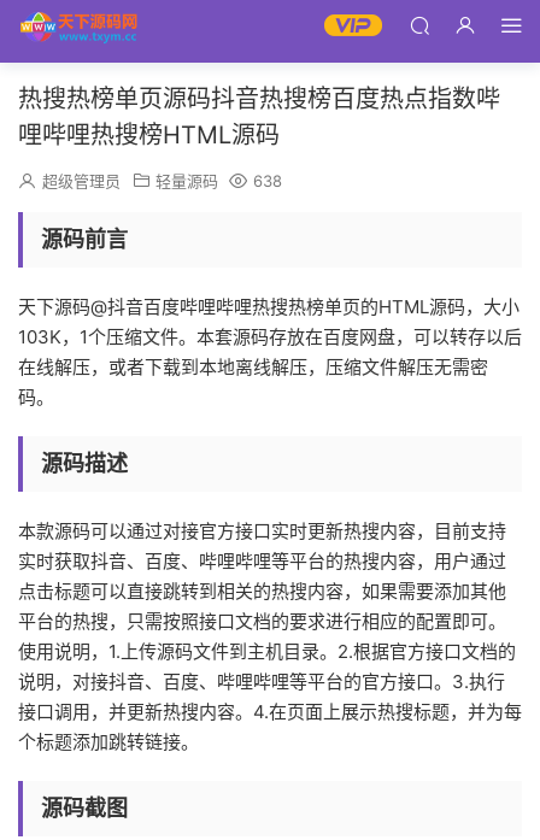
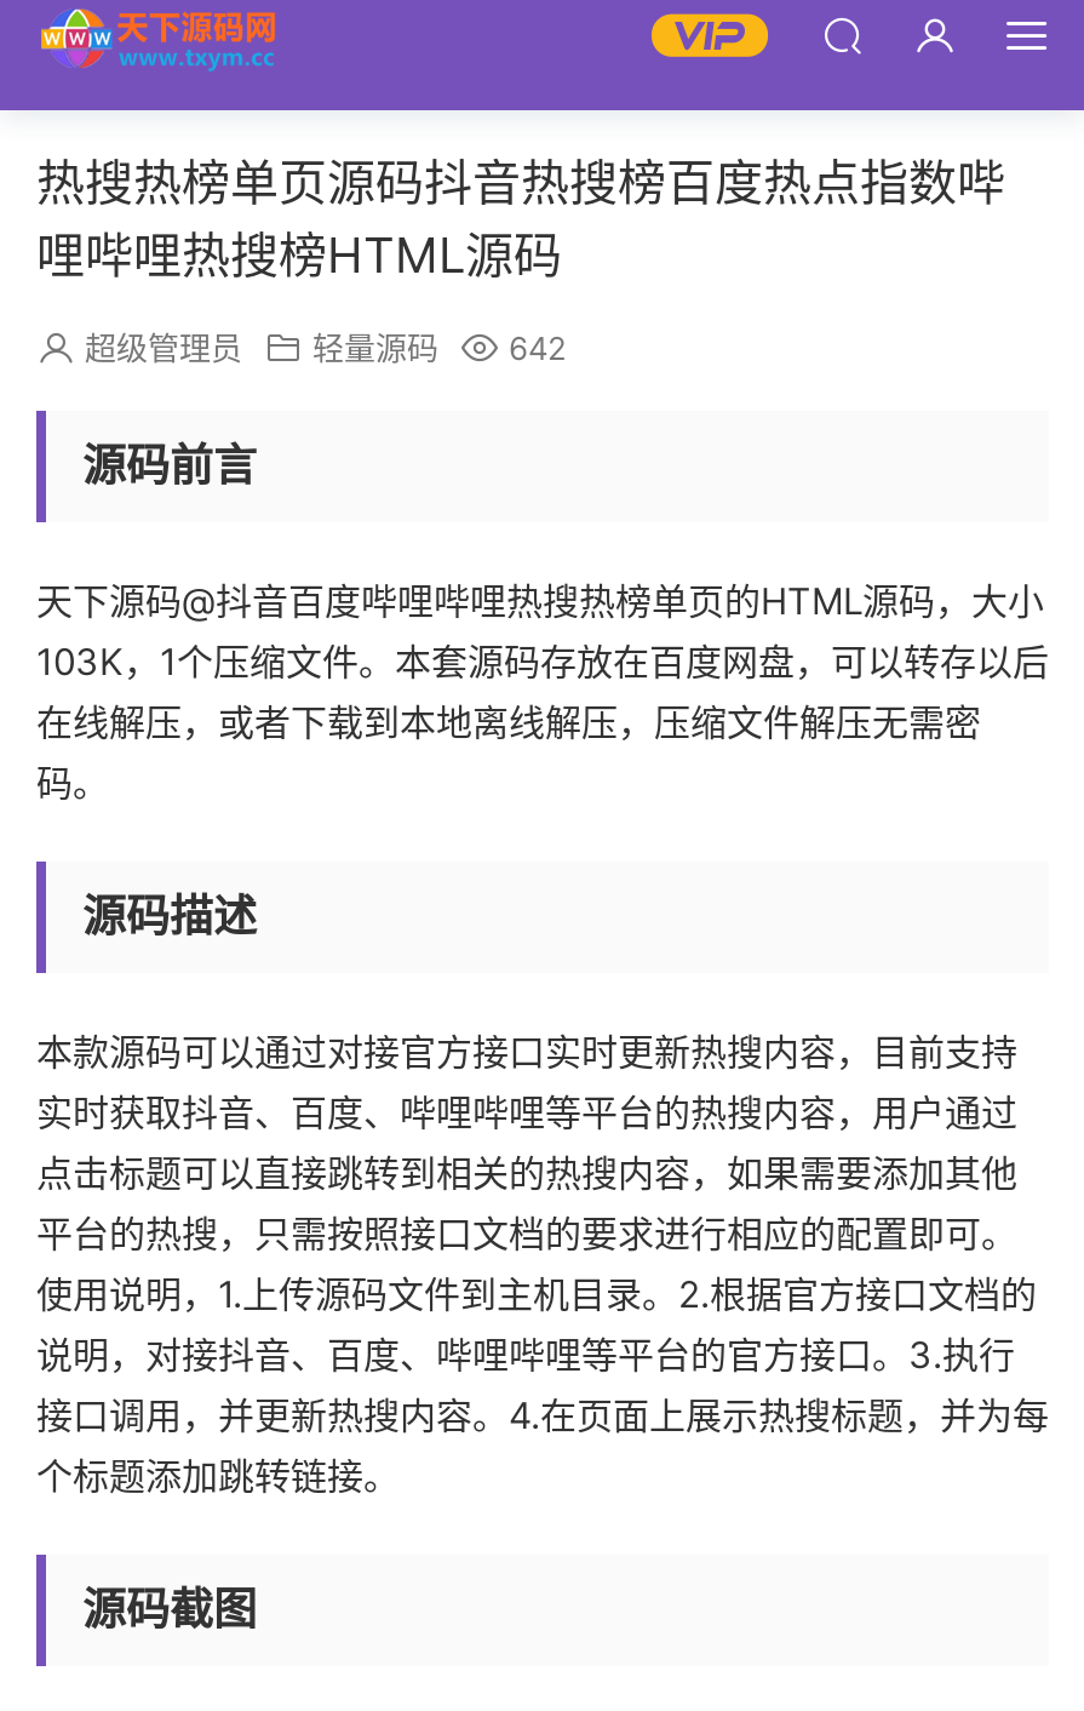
[42,171,282,190] 超级管理员 轻量源码 638 -> [85,328,567,367] 超级管理员 轻量源码 642

